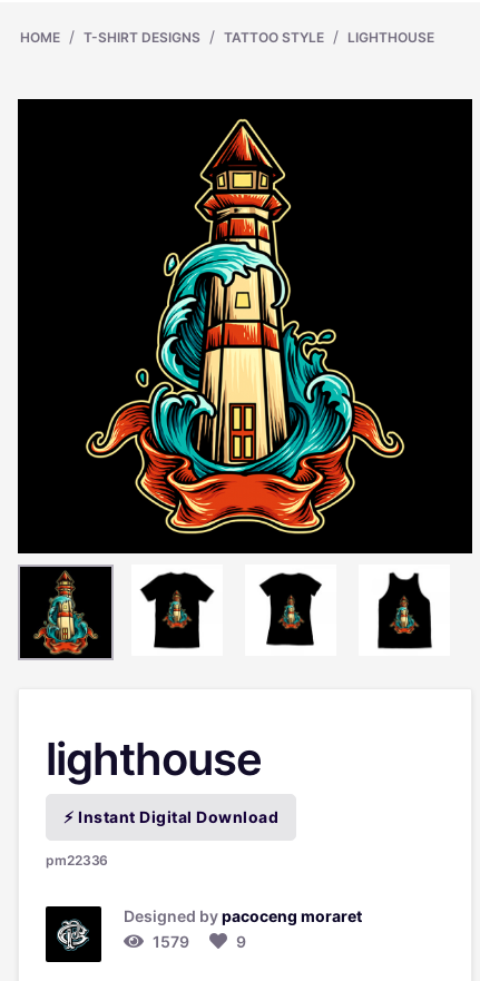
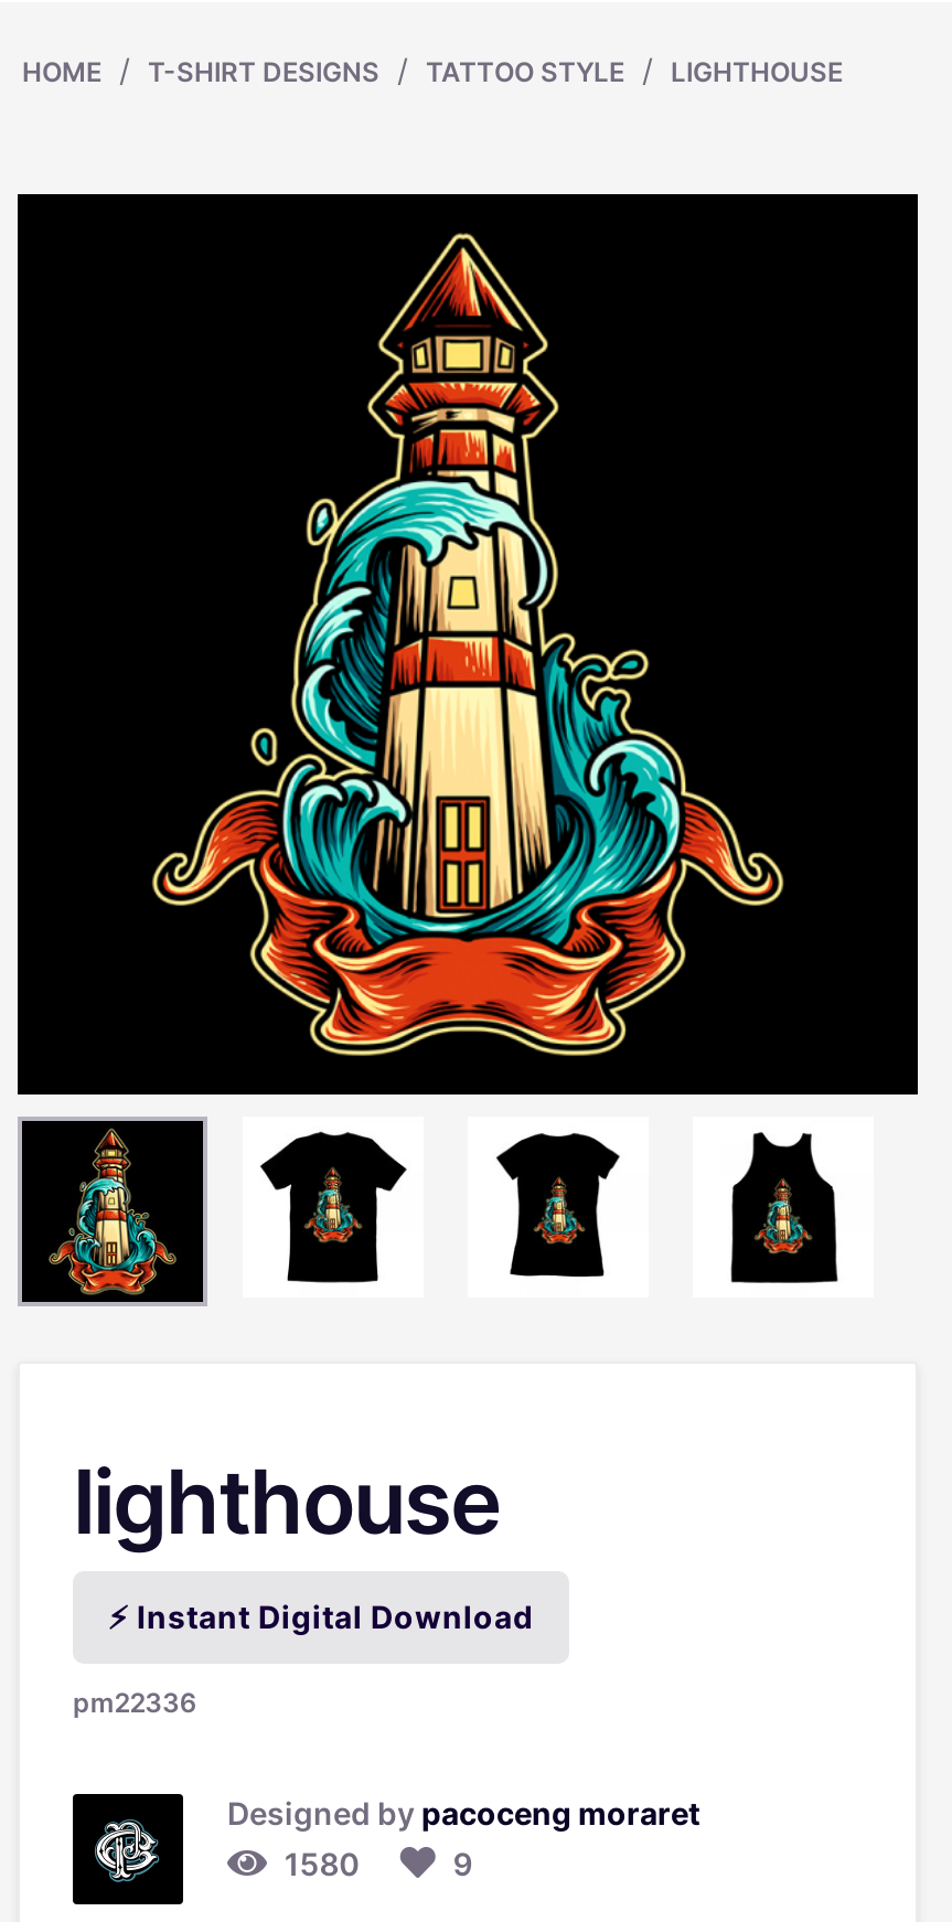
[149,932,192,951] 1579 -> [278,1845,365,1882] 1580

